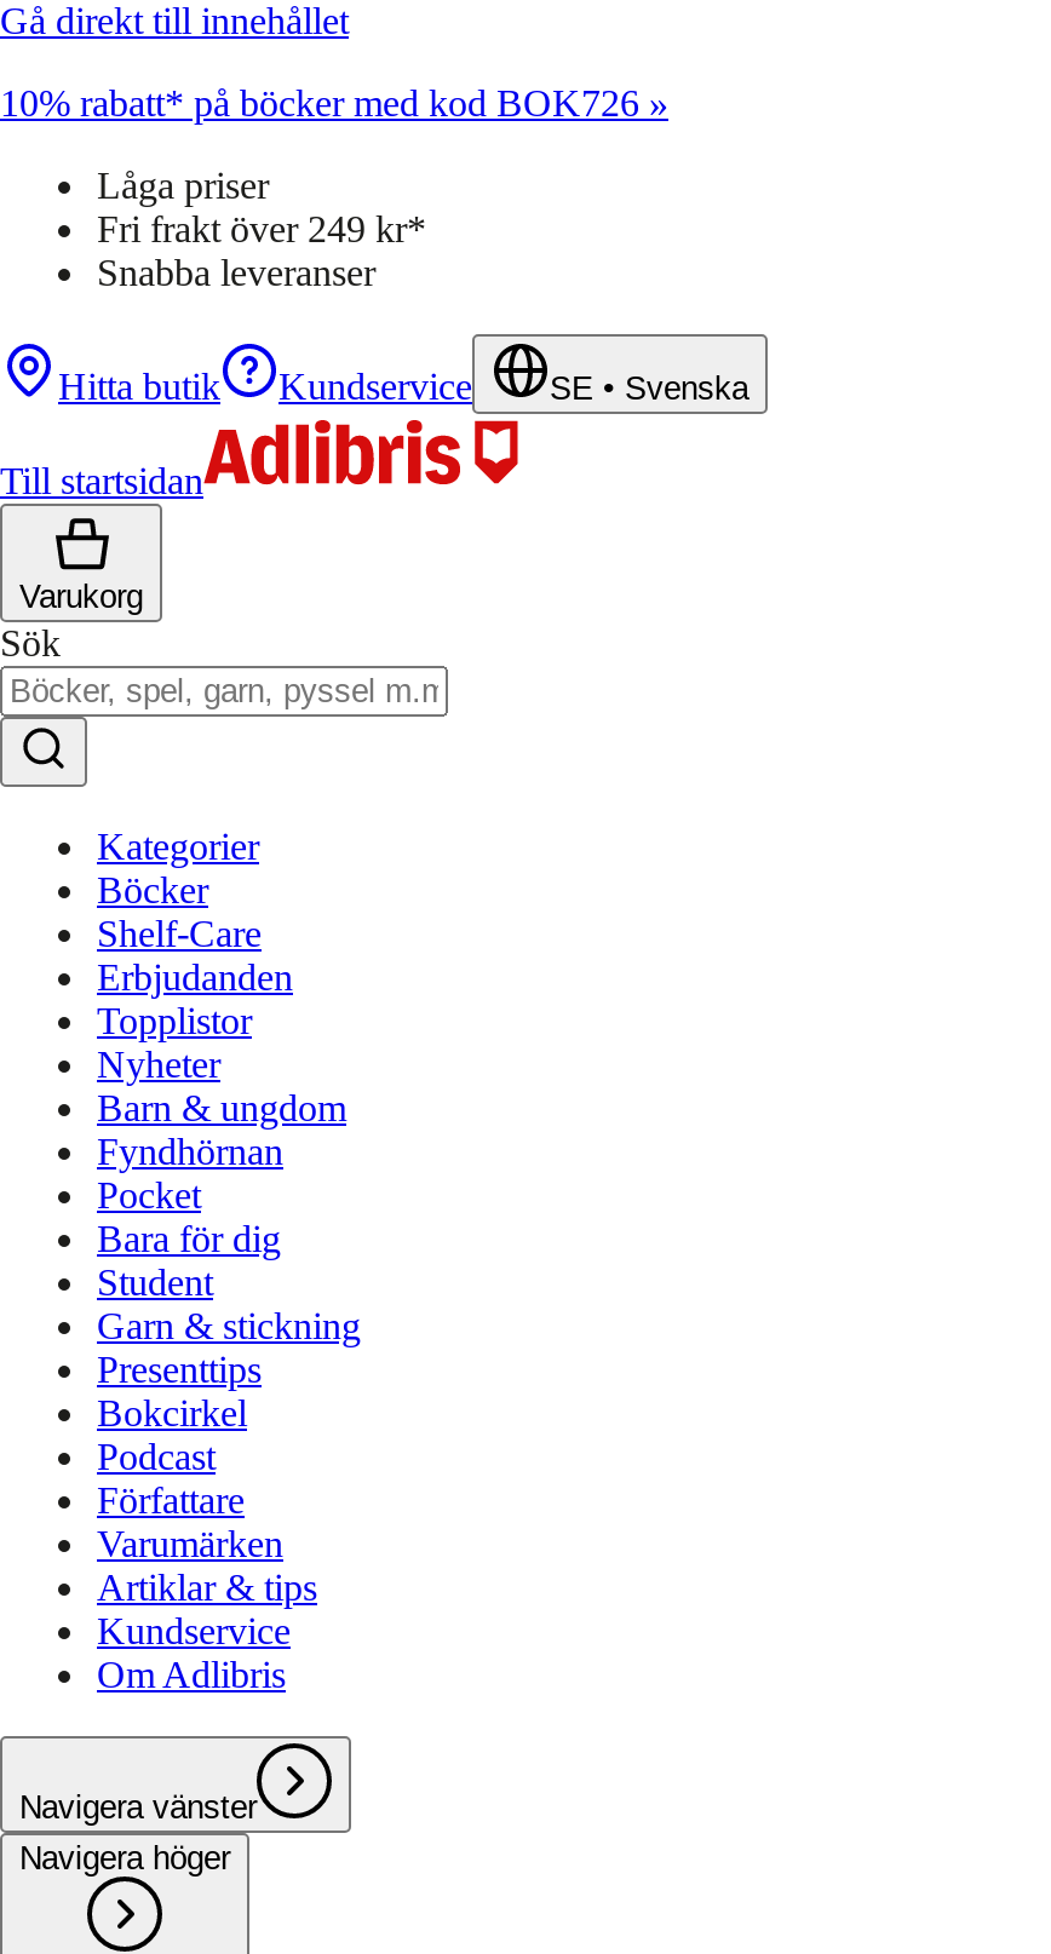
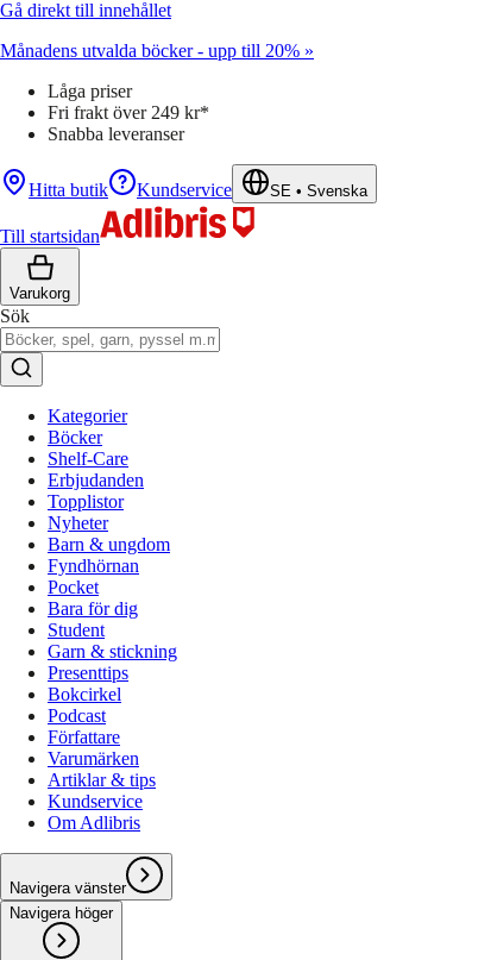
[0,82,668,123] 10% rabatt* på böcker med kod BOK726 » -> [0,40,314,61] Månadens utvalda böcker - upp till 20% »

